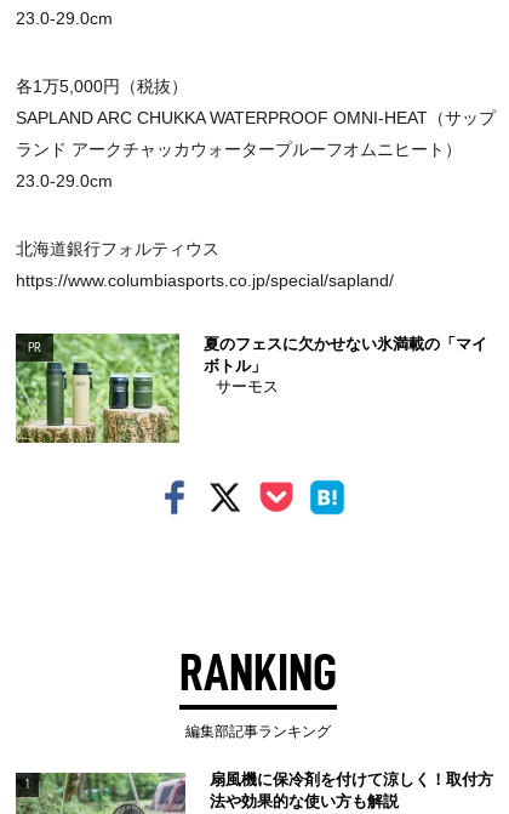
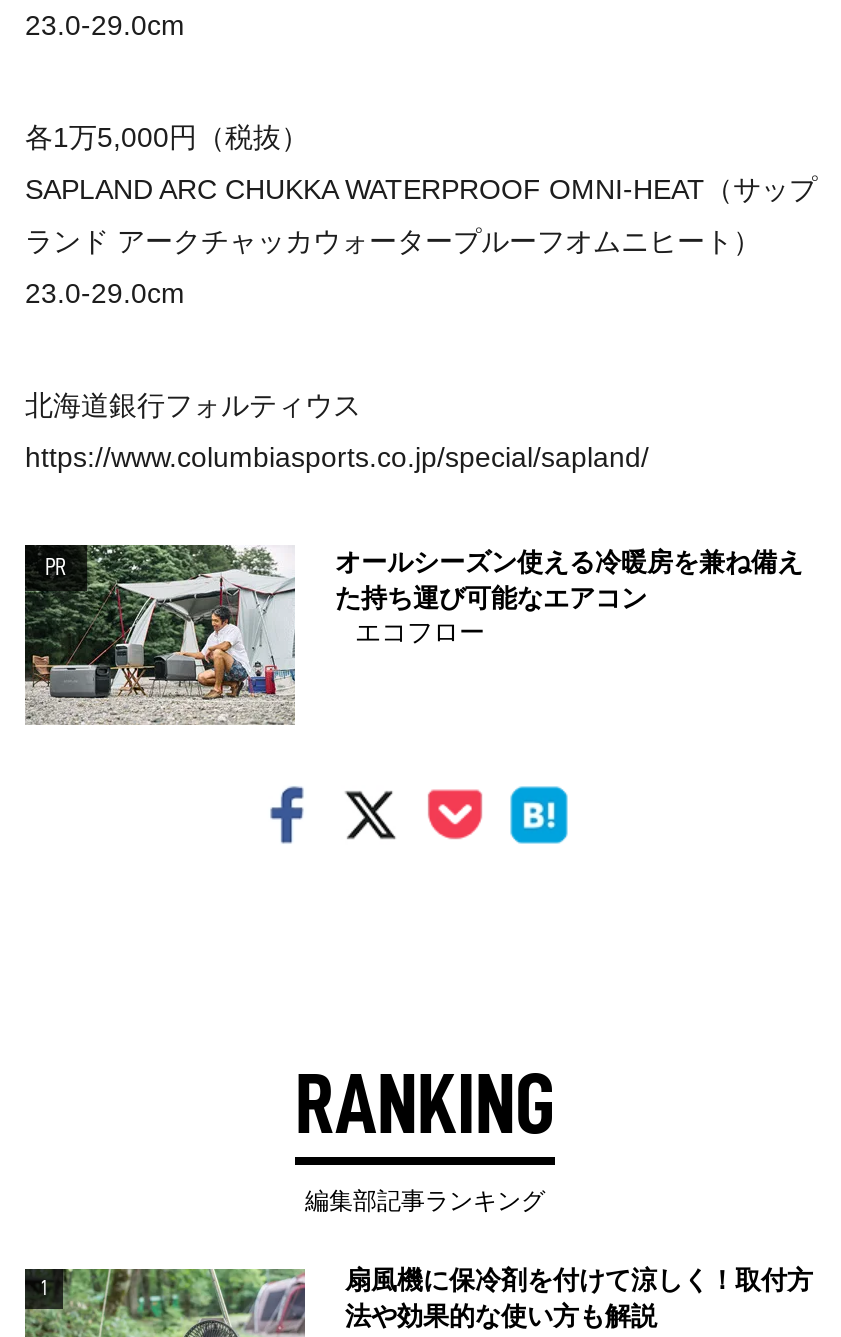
[15,332,487,443] [image] | 夏のフェスに欠かせない氷満載の「マイ | ボトル」 | サーモス -> [23,543,803,725] [image] | オールシーズン使える冷暖房を兼ね備え | た持ち運び可能なエアコン | エコフロー

